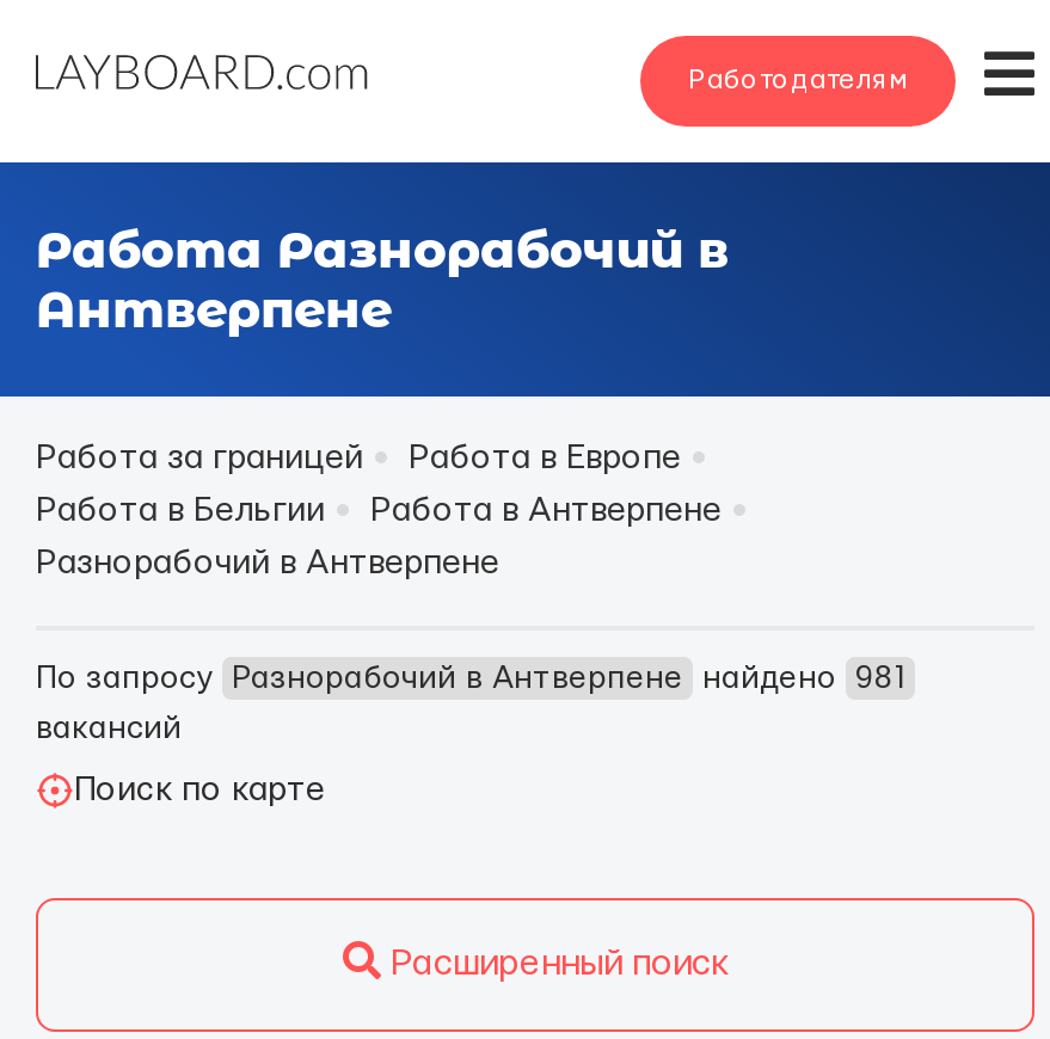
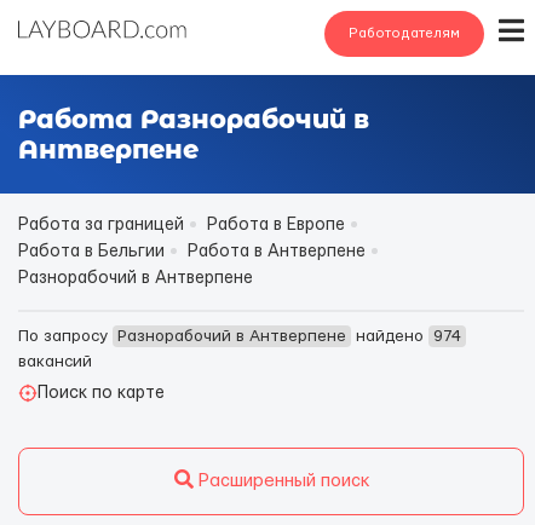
[36,662,905,695] По запросу Разнорабочий в Антверпене найдено 981 -> [18,328,461,345] По запросу Разнорабочий в Антверпене найдено 974

